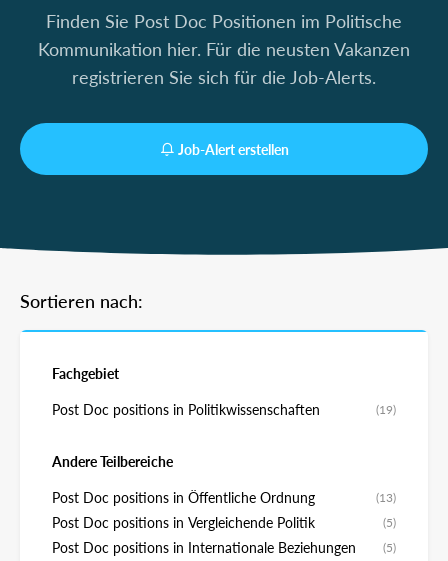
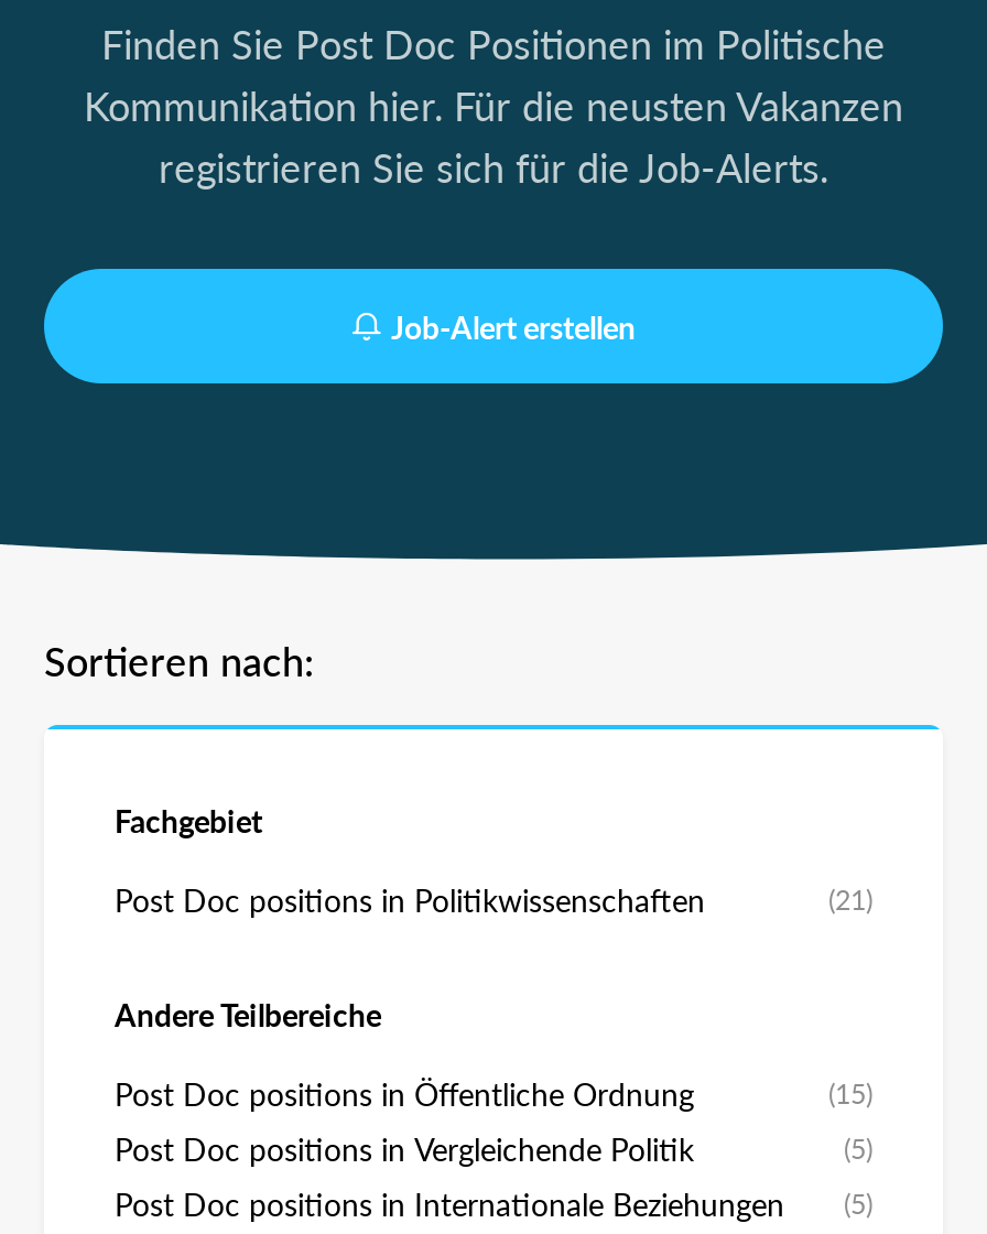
[376,400,396,418] (19) -> [828,879,872,919] (21)
[376,488,396,506] (13) -> [828,1073,872,1113] (15)

